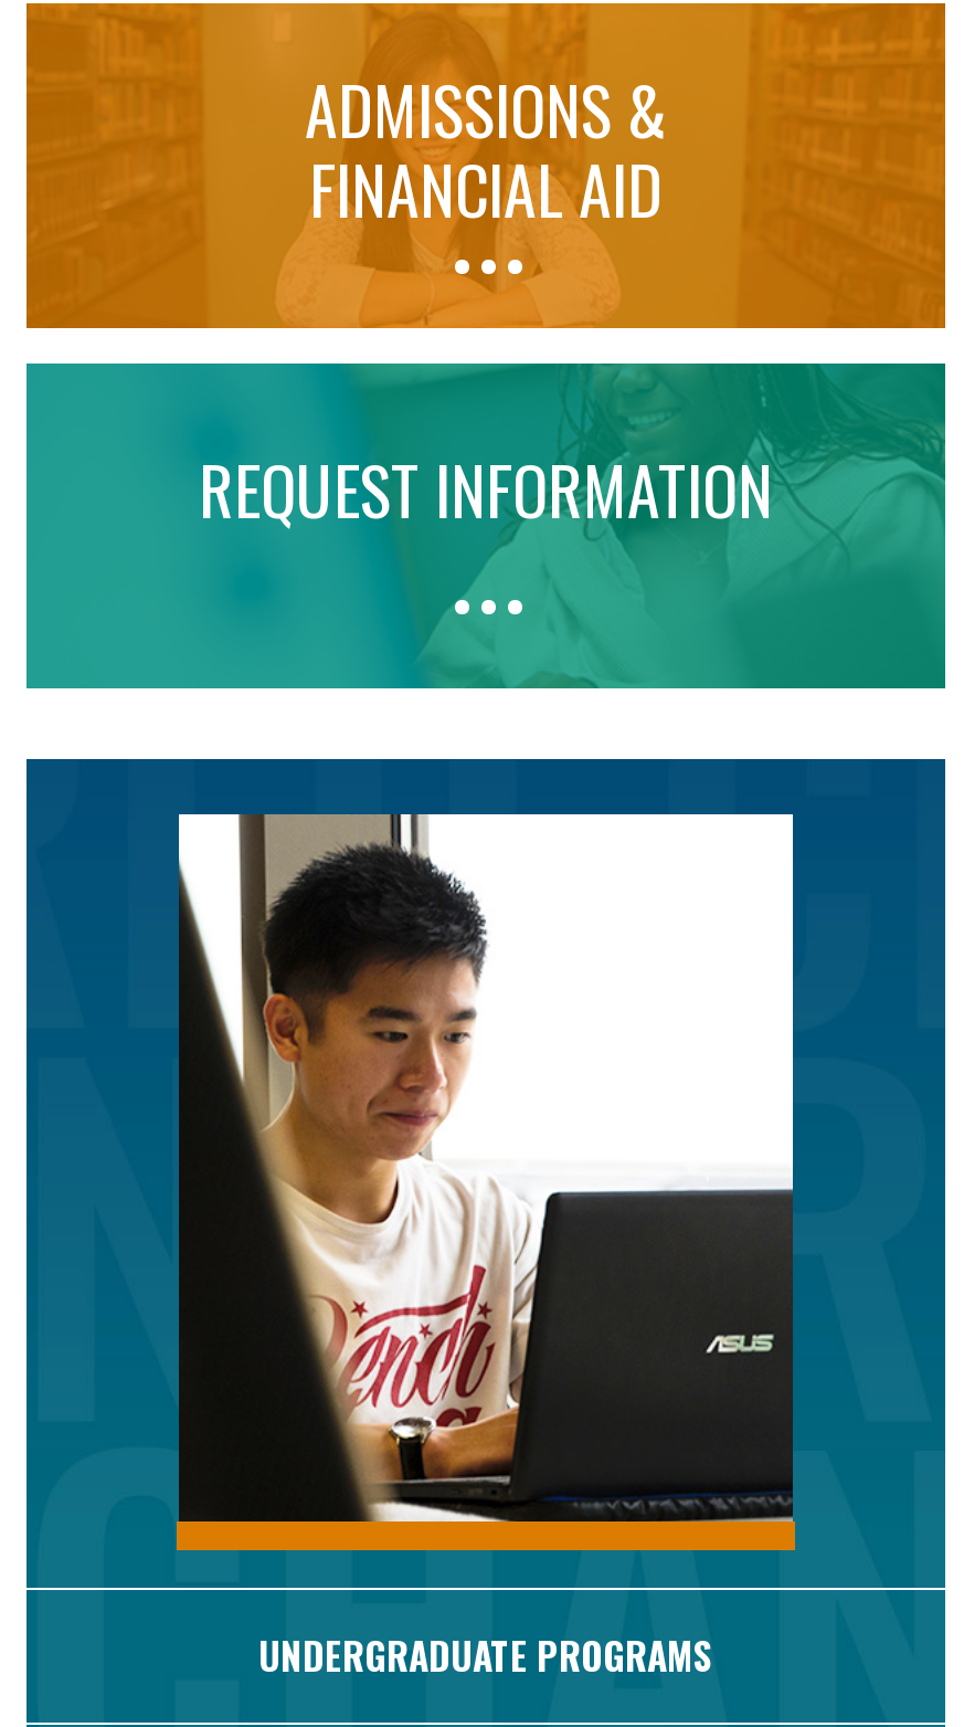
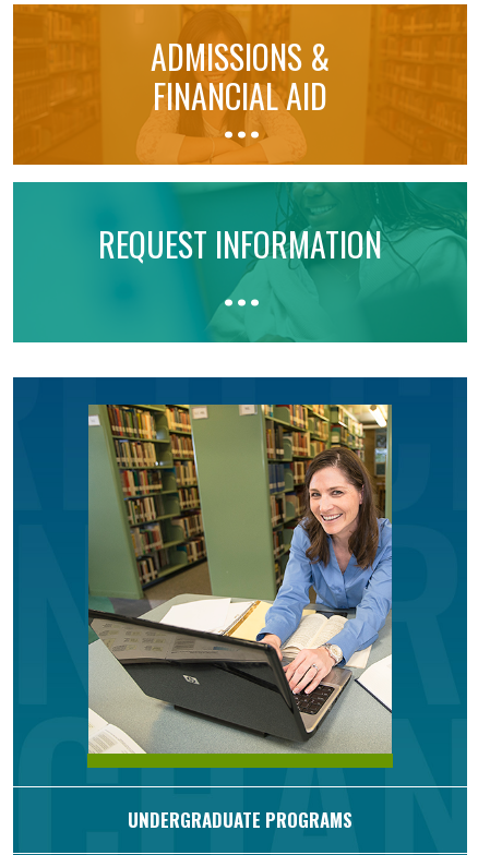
[174,812,797,1552] [image] -> [87,404,394,769] [image]

